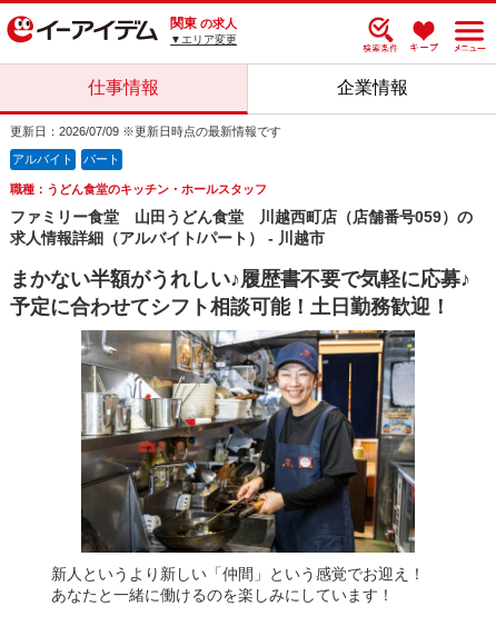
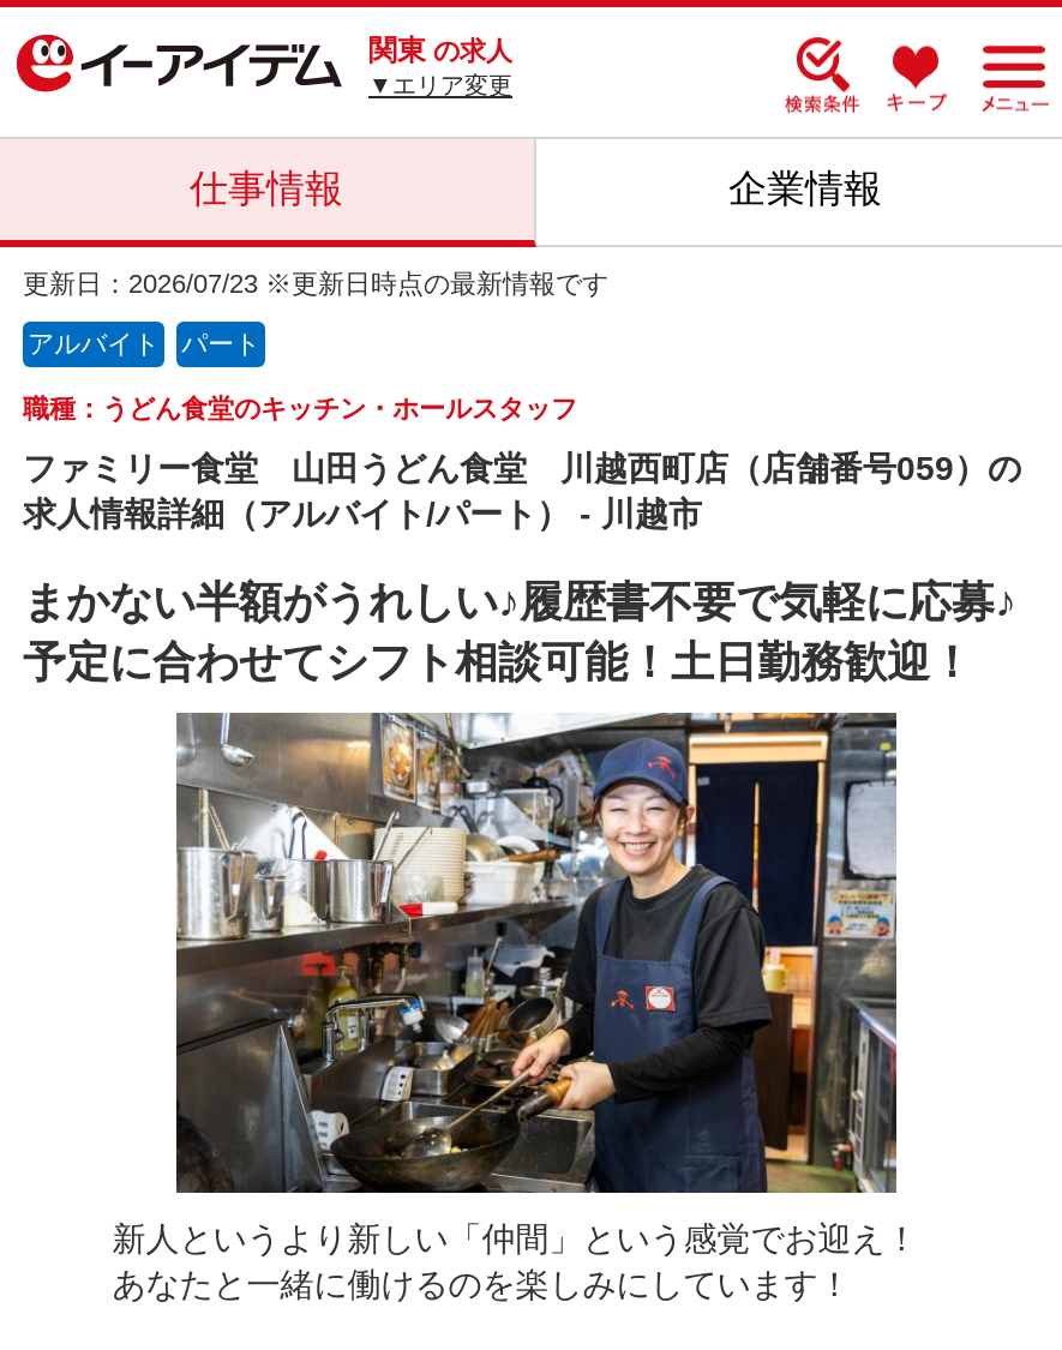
[10,125,281,138] 更新日：2026/07/09 ※更新日時点の最新情報です -> [23,269,608,298] 更新日：2026/07/23 ※更新日時点の最新情報です

